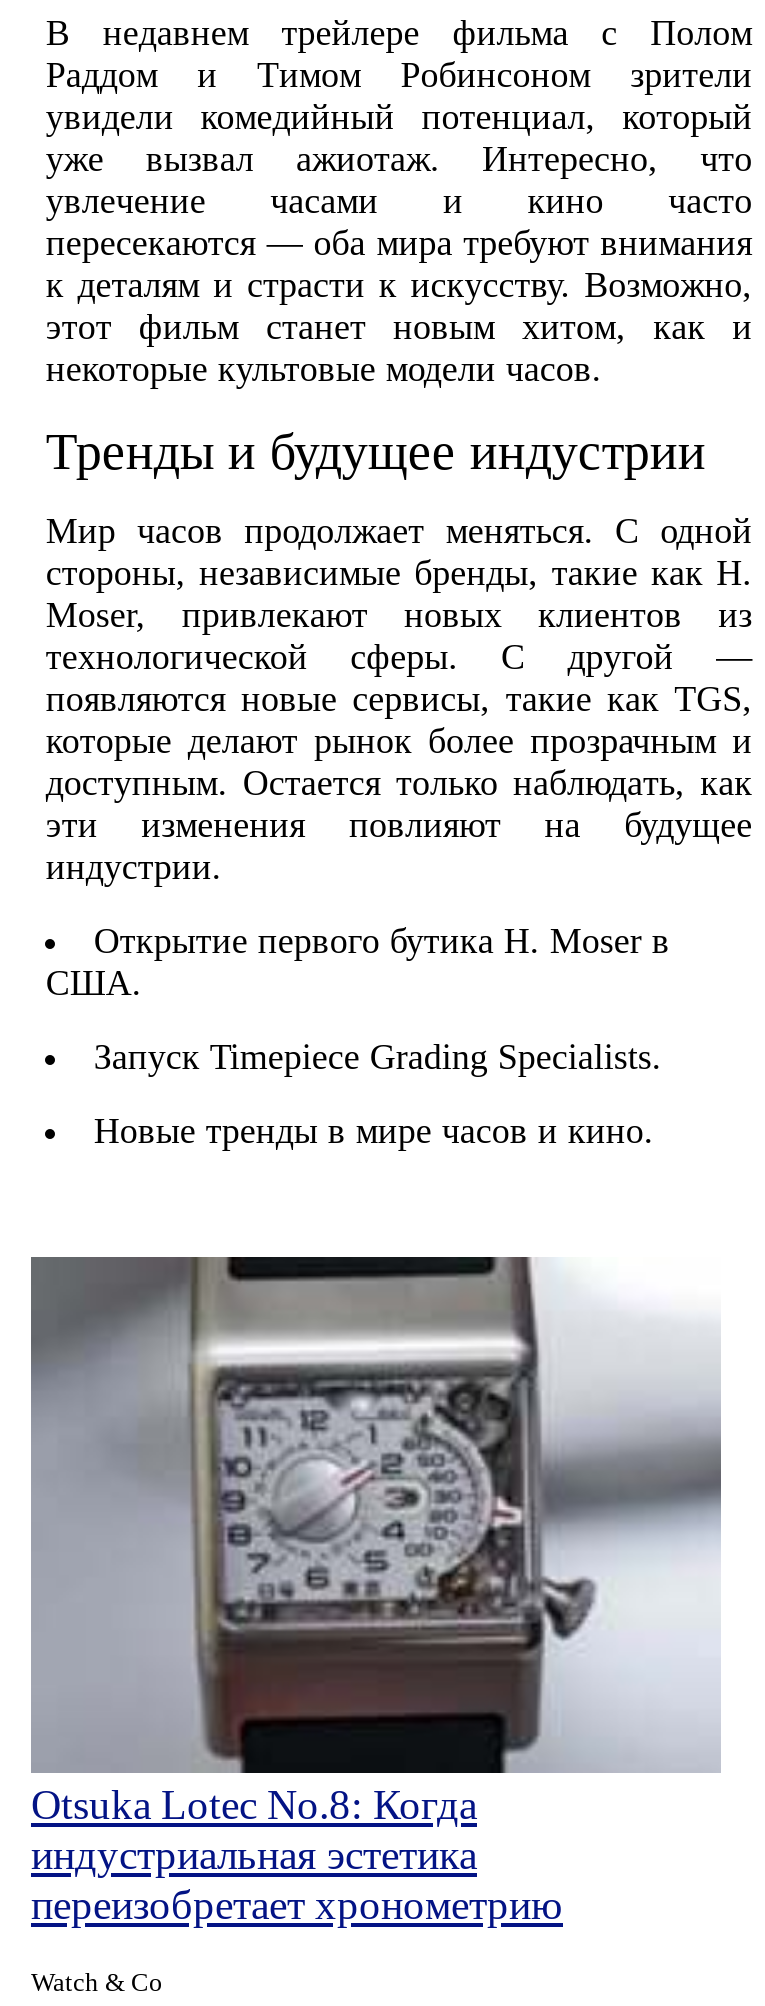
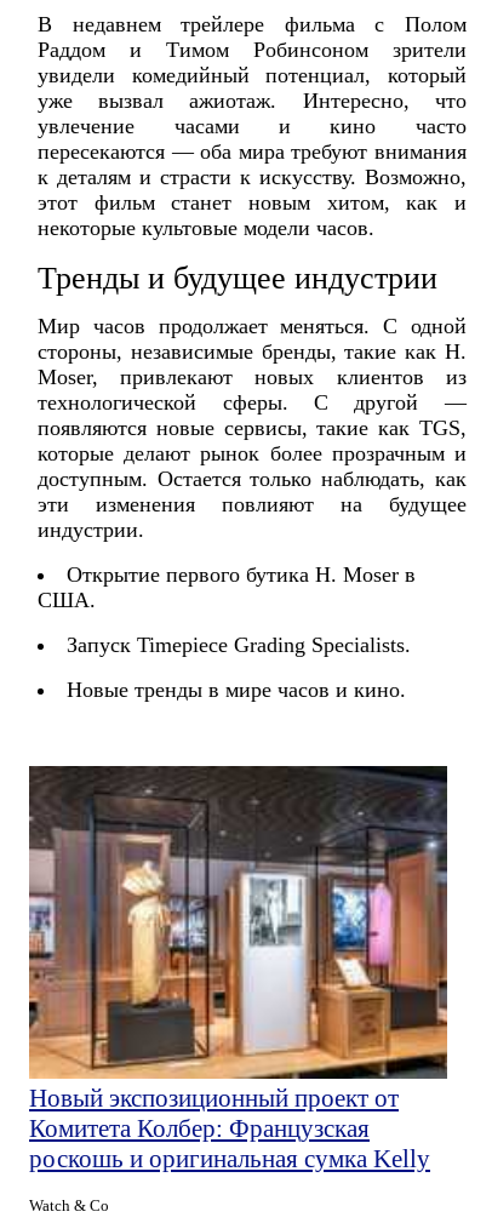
[31,1257,721,1929] [image] | Otsuka Lotec No.8: Когда | индустриальная эстетика | переизобретает хронометрию -> [28,765,448,1174] [image] | Новый экспозиционный проект от | Комитета Колбер: Французская | роскошь и оригинальная сумка Kelly

